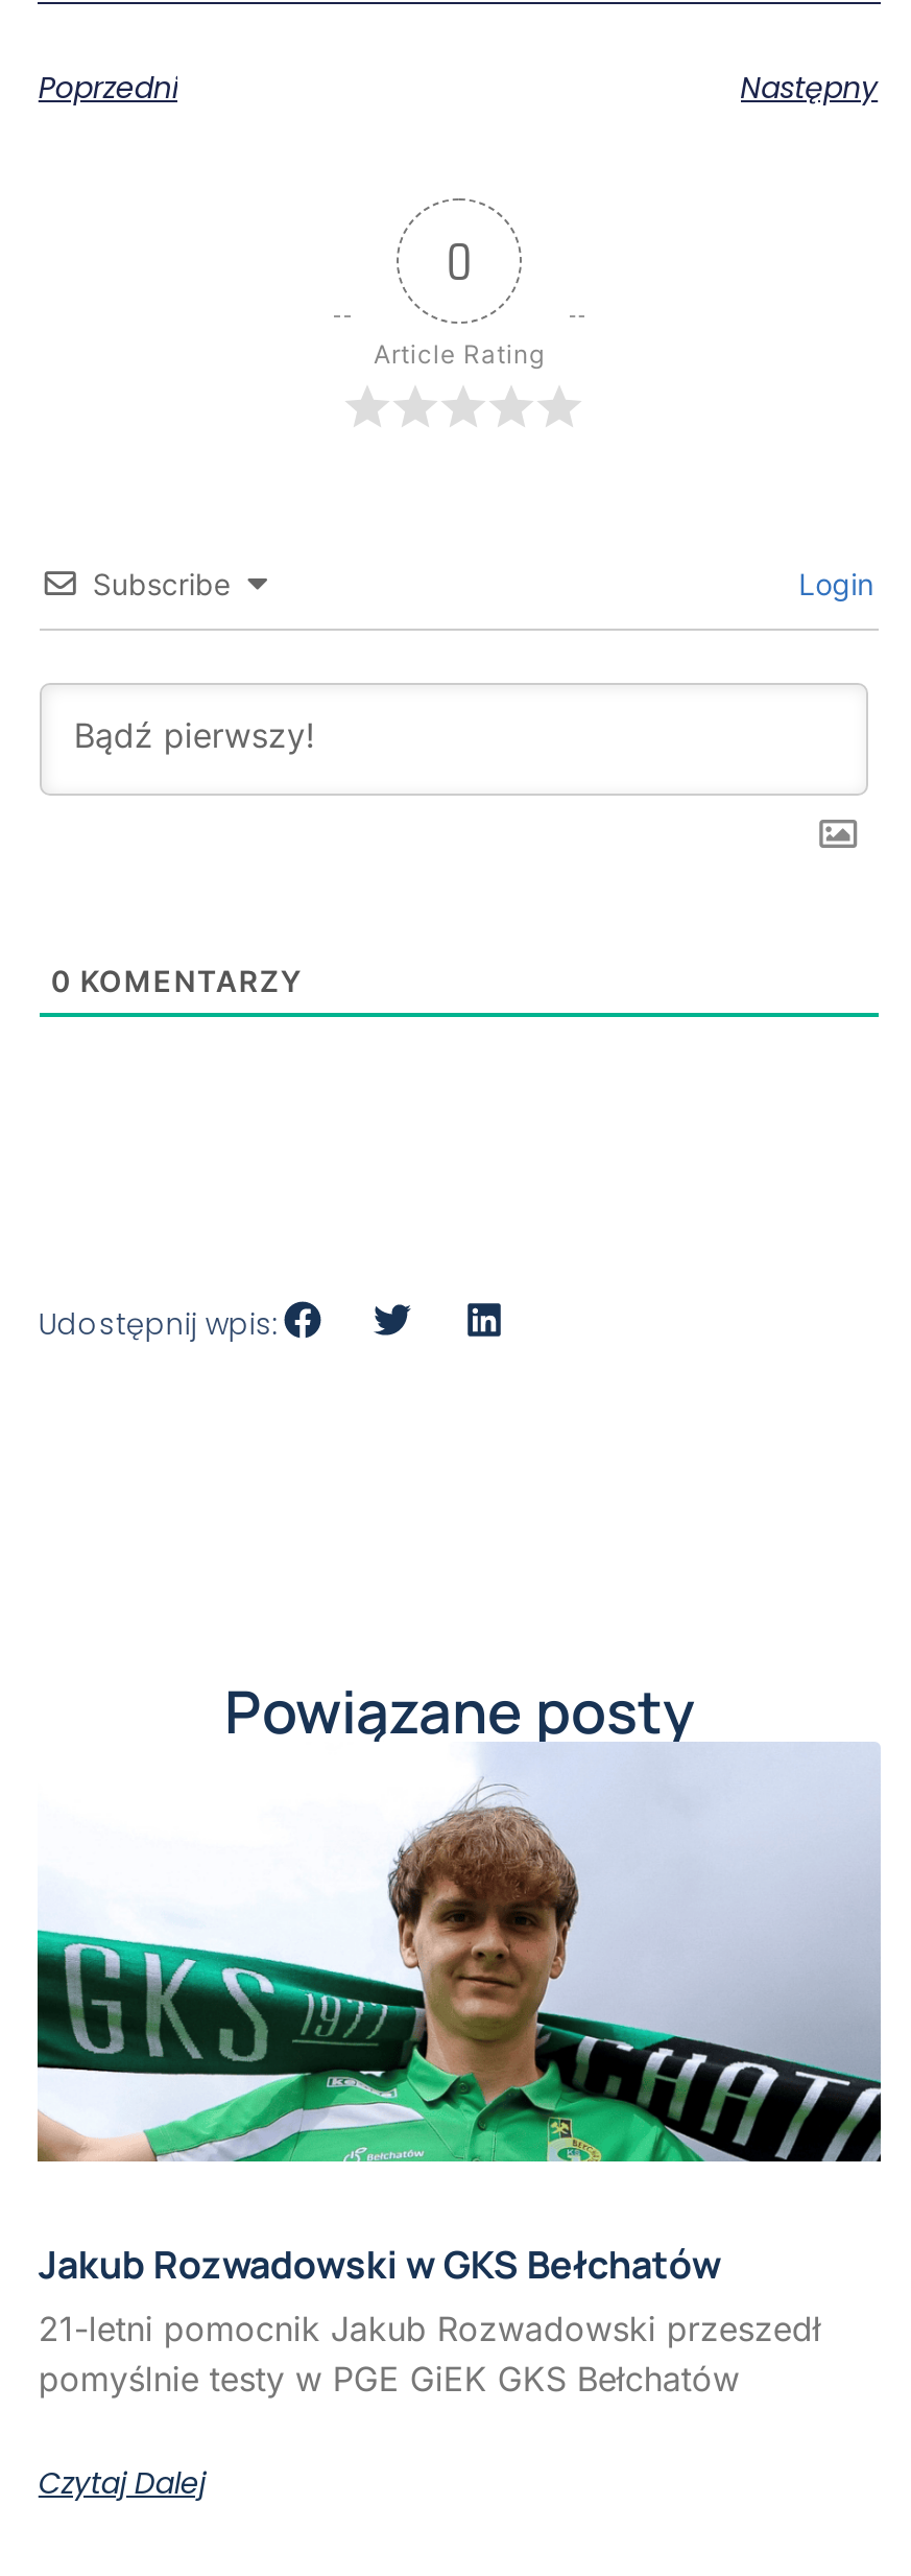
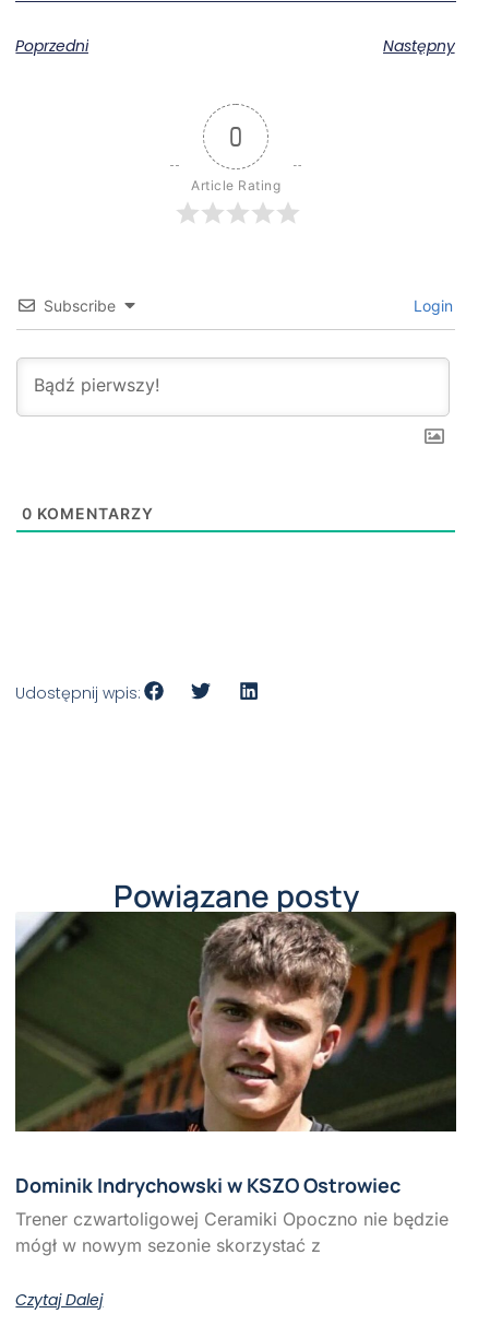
[35,1742,883,2400] [image] | Jakub Rozwadowski w GKS Bełchatów | 21-letni pomocnik Jakub Rozwadowski przeszedł | pomyślnie testy w PGE GiEK GKS Bełchatów -> [14,911,457,1256] [image] | Dominik Indrychowski w KSZO Ostrowiec | Trener czwartoligowej Ceramiki Opoczno nie będzie | mógł w nowym sezonie skorzystać z

